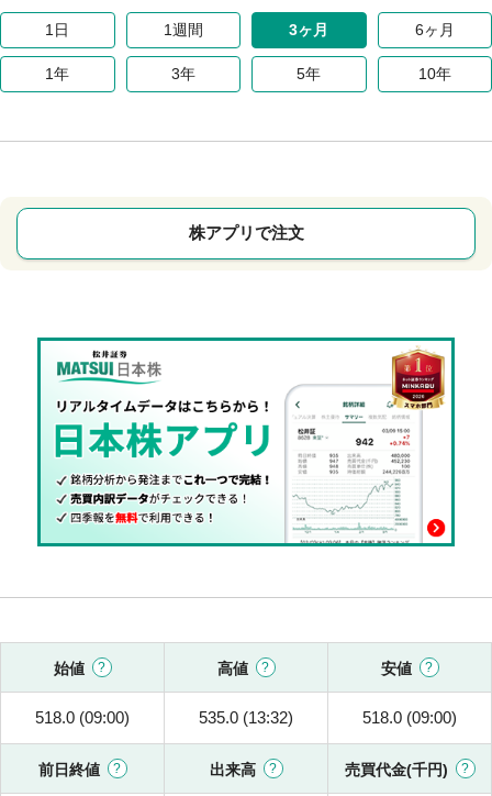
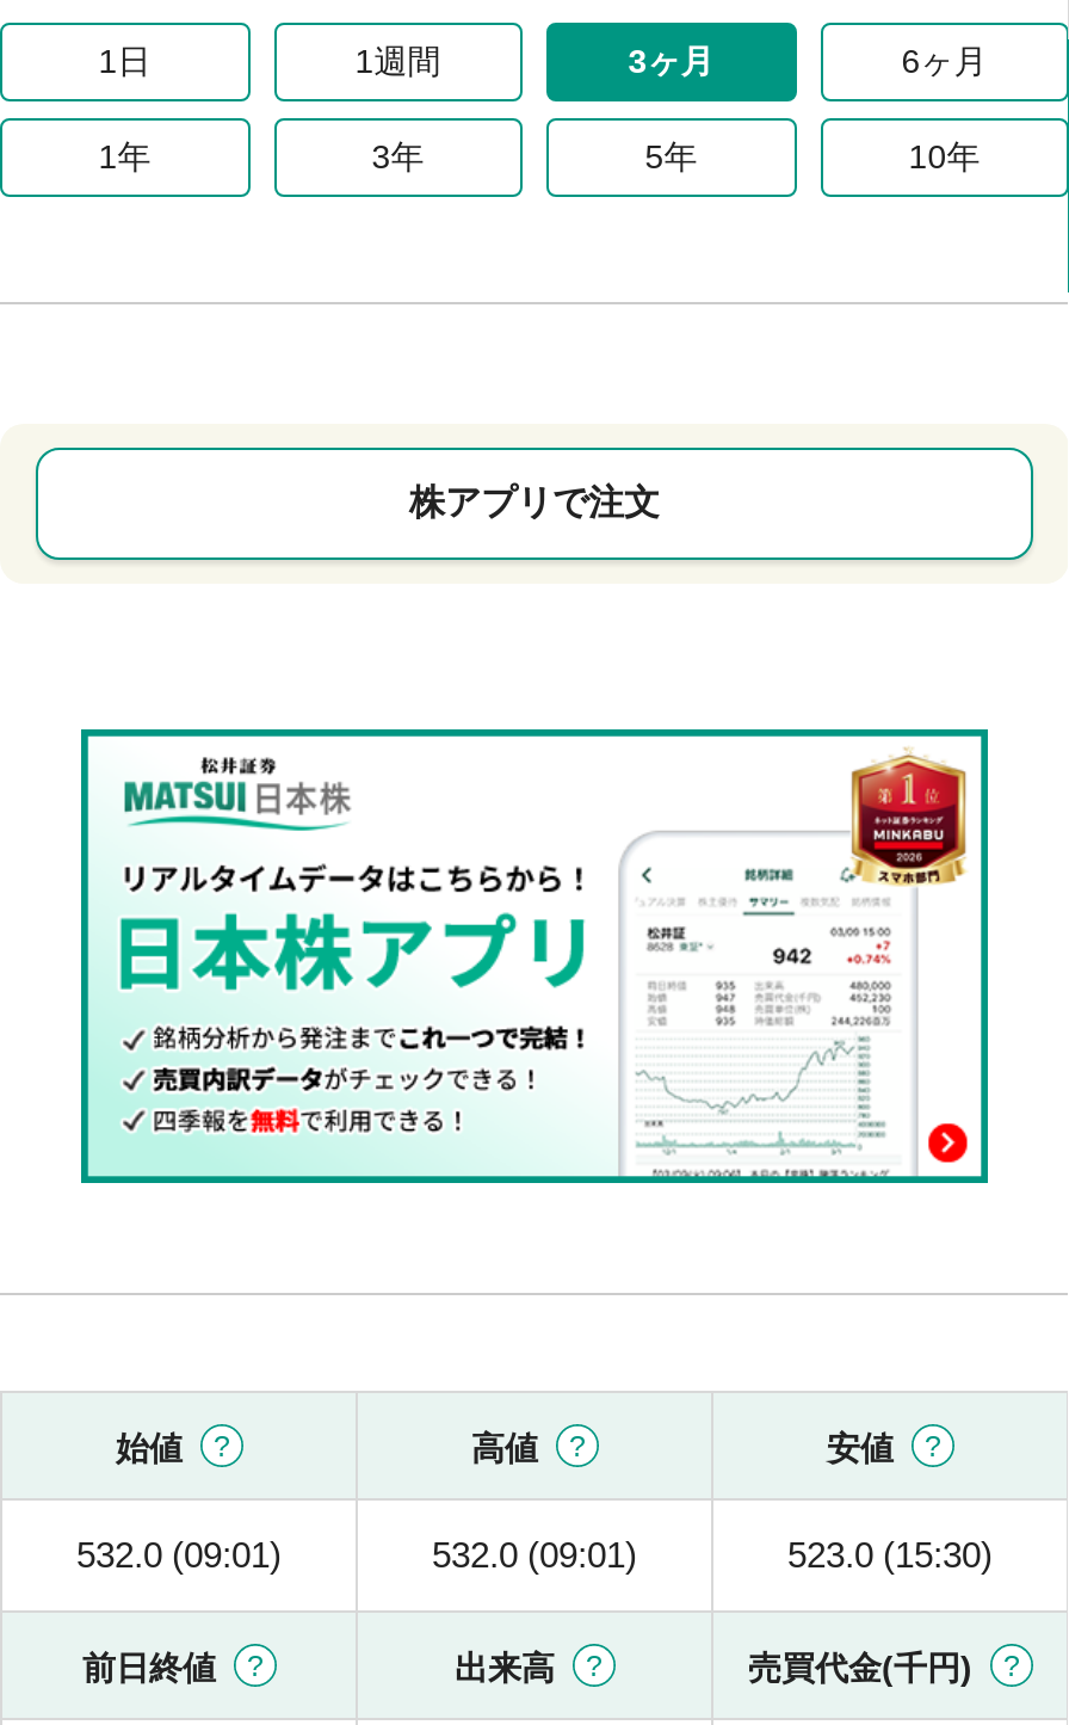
[35,708,130,727] 518.0 (09:00) -> [76,1535,282,1576] 532.0 (09:01)
[199,708,293,727] 535.0 (13:32) -> [432,1535,637,1576] 532.0 (09:01)
[362,708,457,727] 518.0 (09:00) -> [787,1535,993,1576] 523.0 (15:30)

